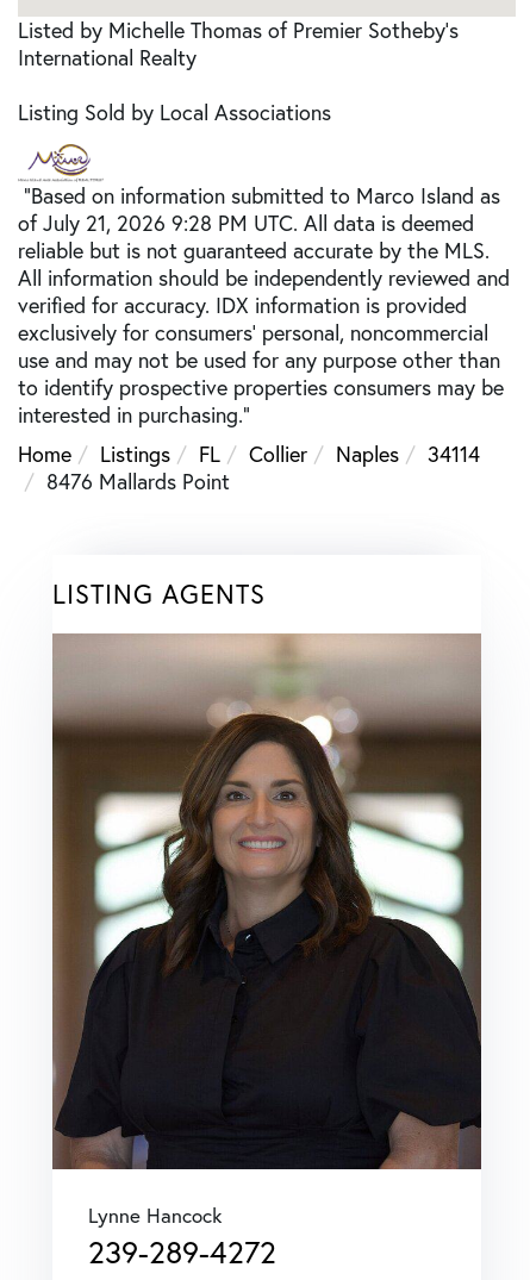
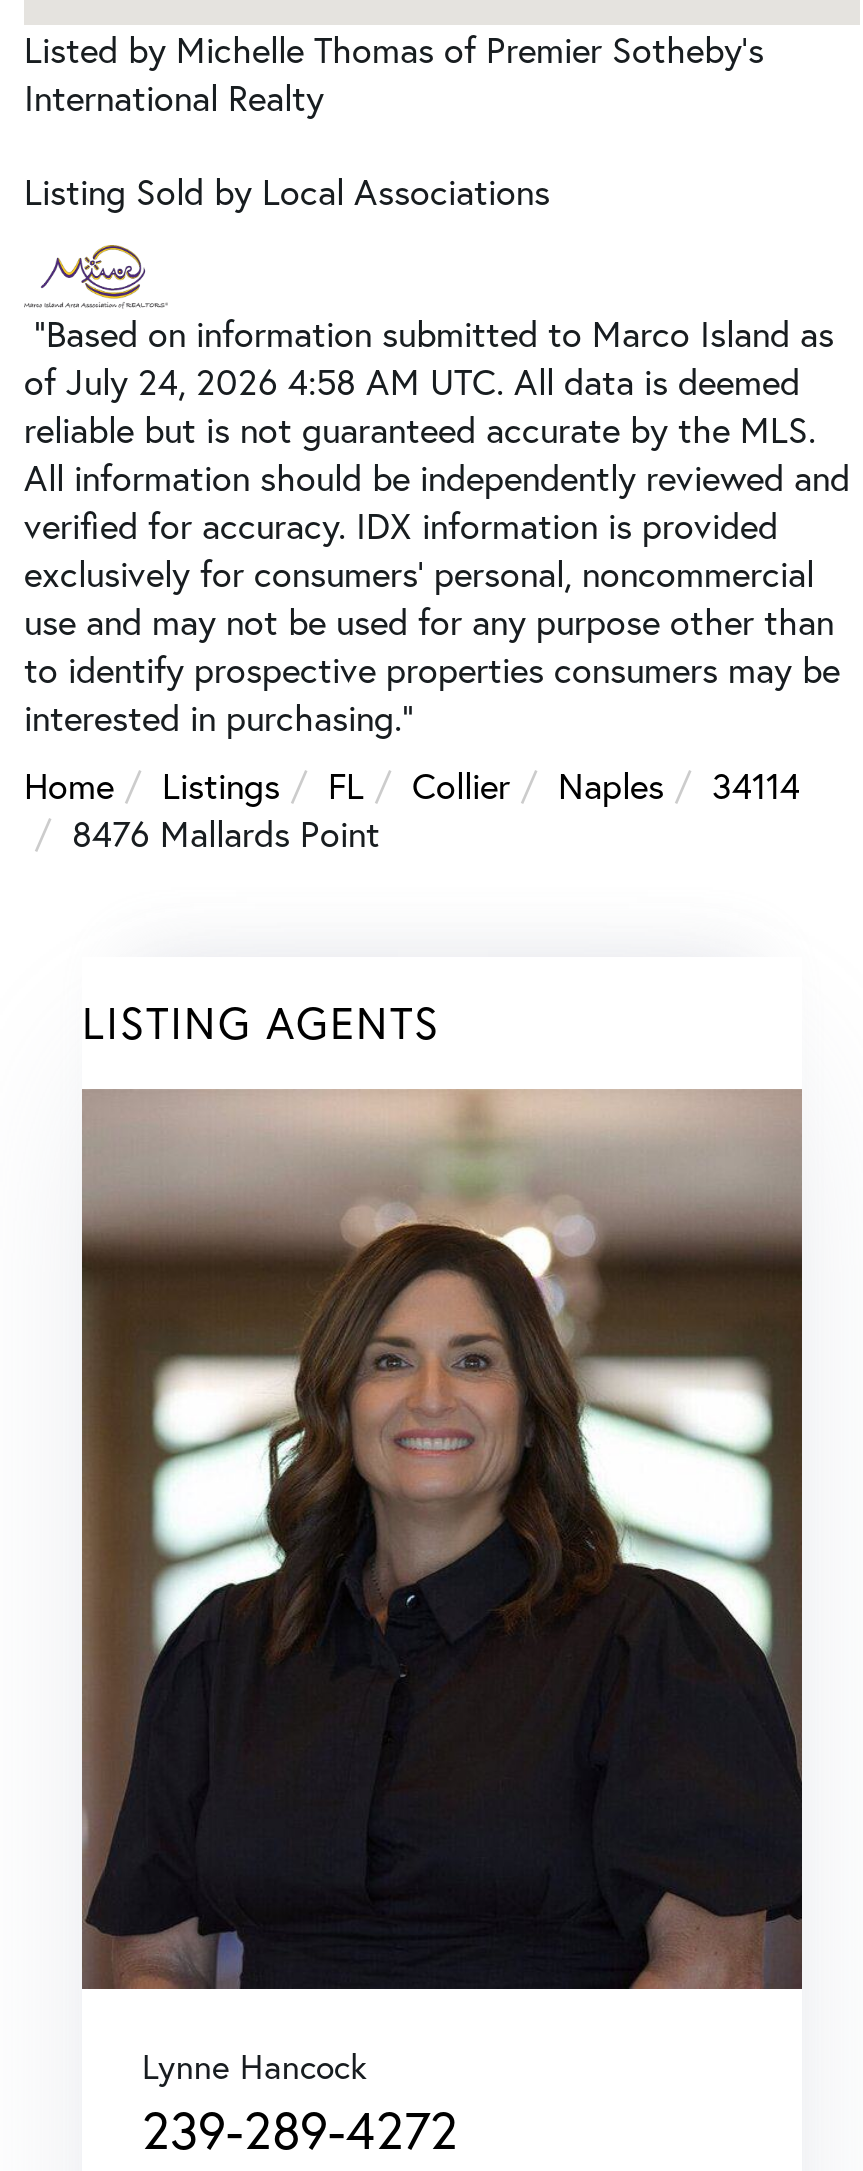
[18,209,474,236] of July 21, 2026 9:28 PM UTC. All data is deemed -> [24,356,800,404] of July 24, 2026 4:58 AM UTC. All data is deemed

